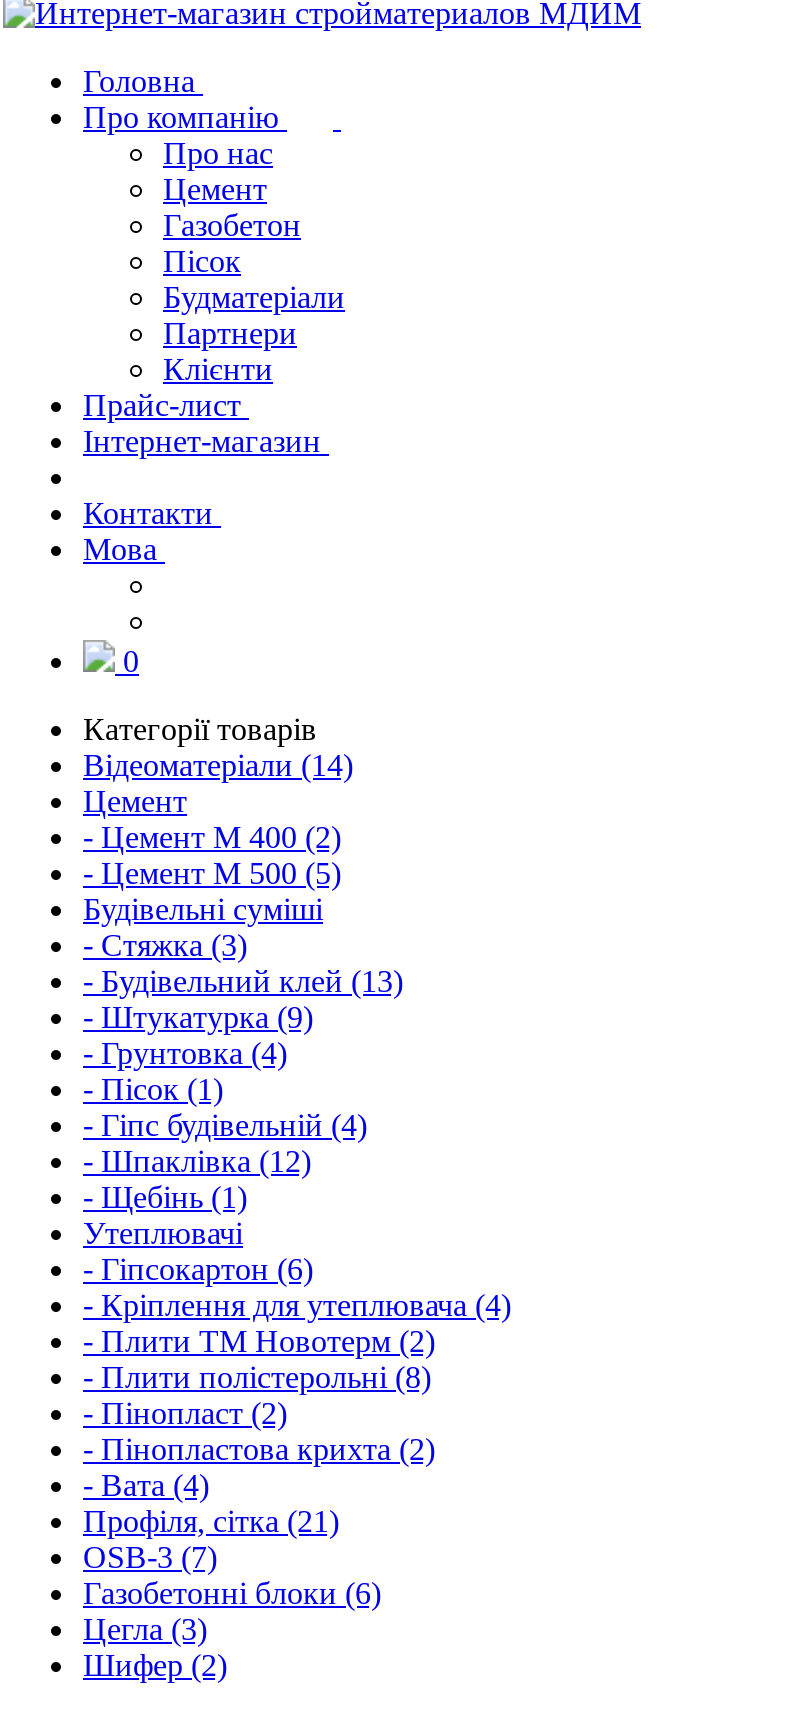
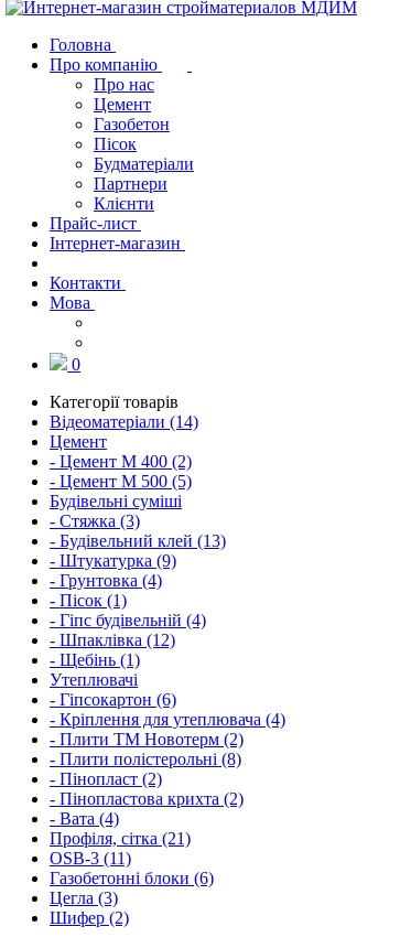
[83,1540,217,1574] OSB-3 (7) -> [50,849,131,868] OSB-3 (11)

